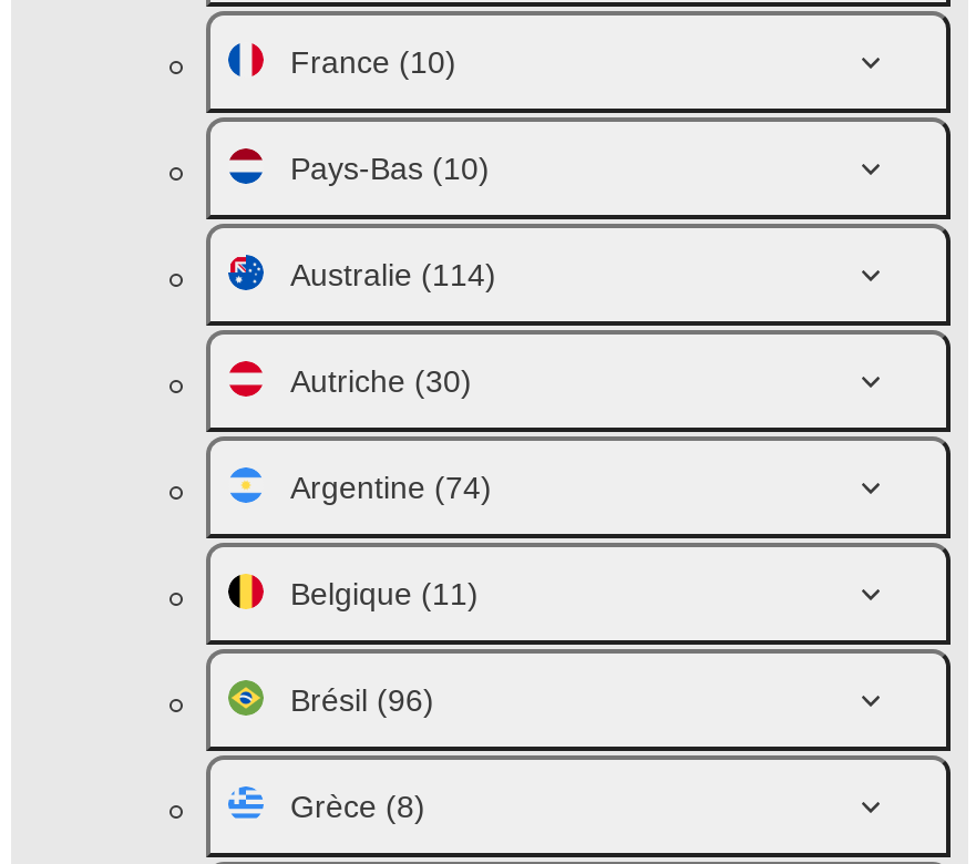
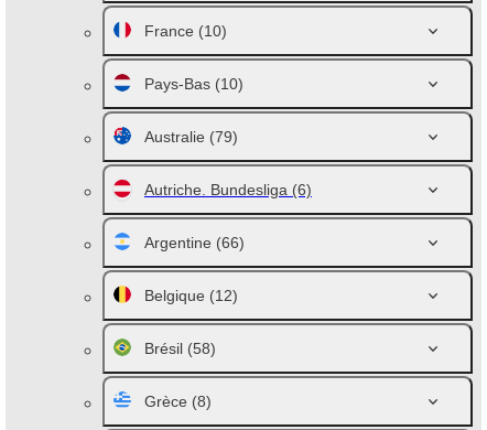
[290,257,496,292] Australie (114) -> [144,128,238,146] Australie (79)
[290,363,472,399] Autriche (30) -> [144,181,312,198] Autriche. Bundesliga (6)
[290,470,492,505] Argentine (74) -> [144,234,245,251] Argentine (66)
[290,576,479,611] Belgique (11) -> [144,287,238,304] Belgique (12)
[290,682,434,718] Brésil (96) -> [144,340,216,357] Brésil (58)

